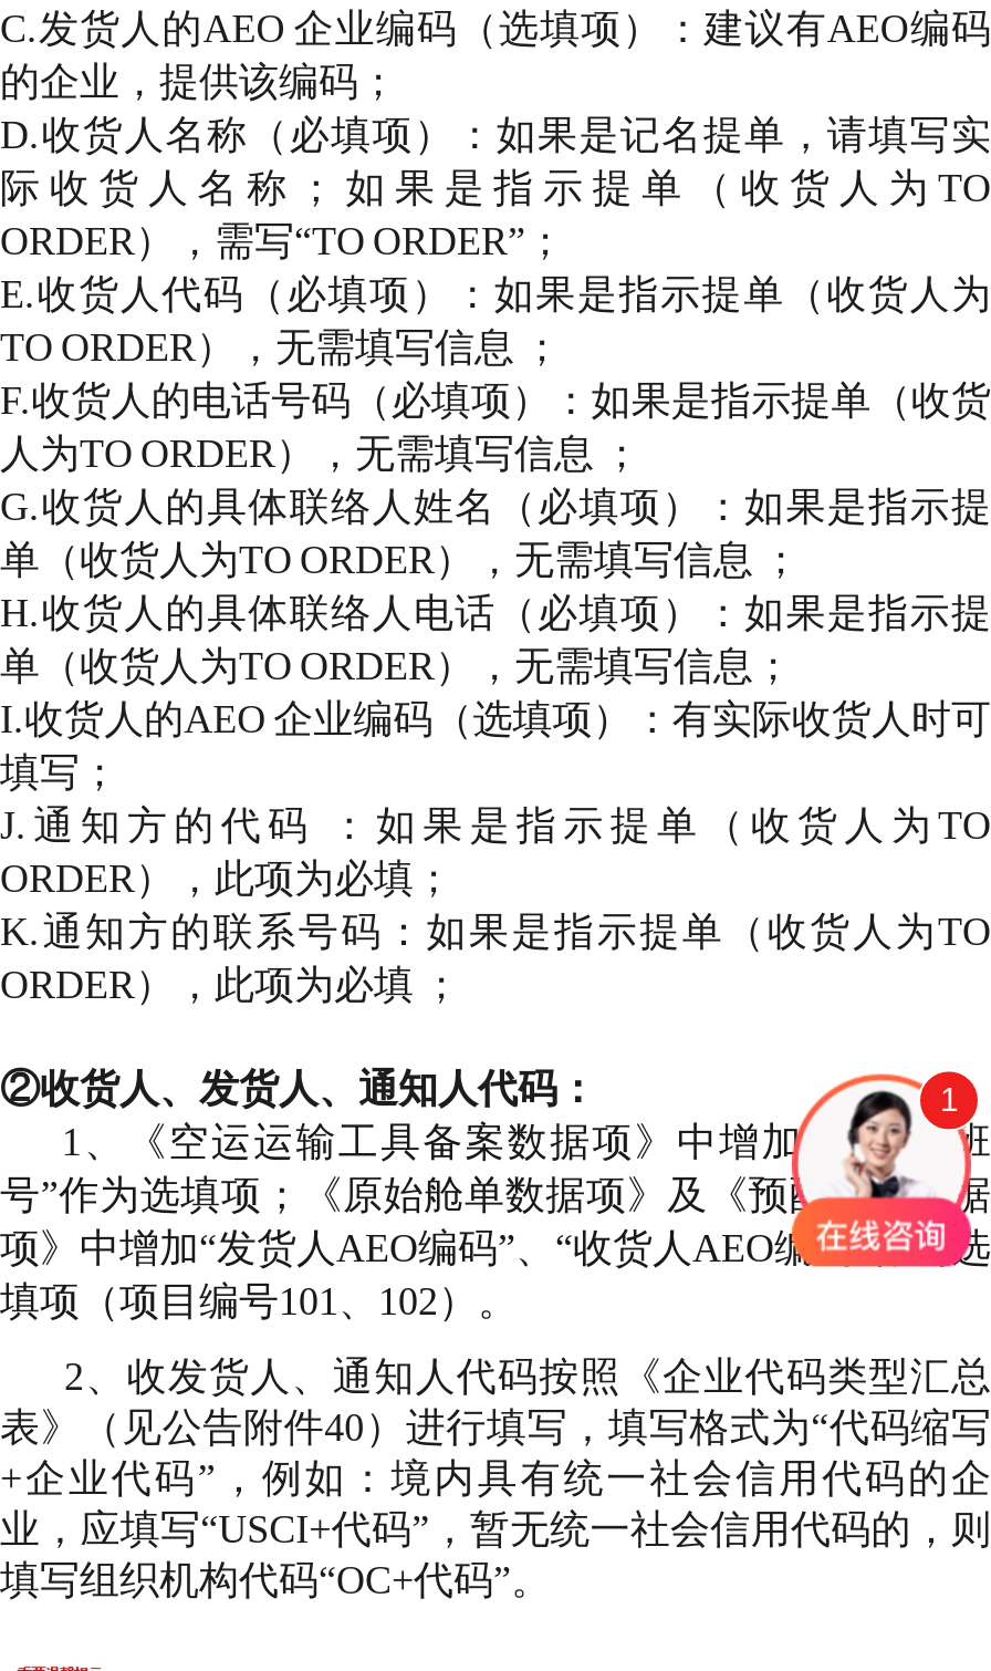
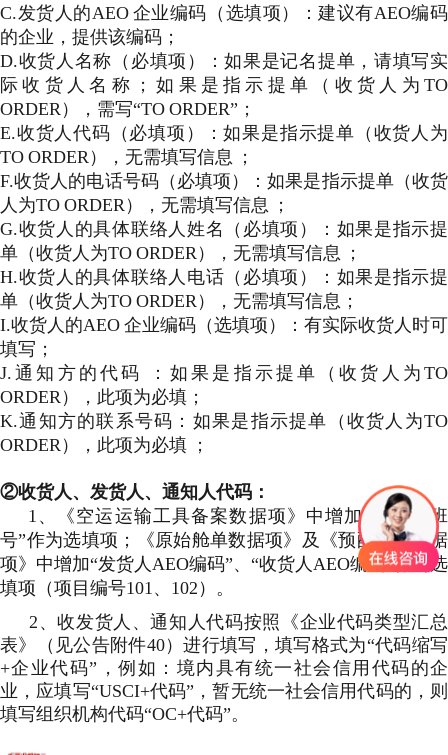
[940,1079,958,1117] 1 -> none

